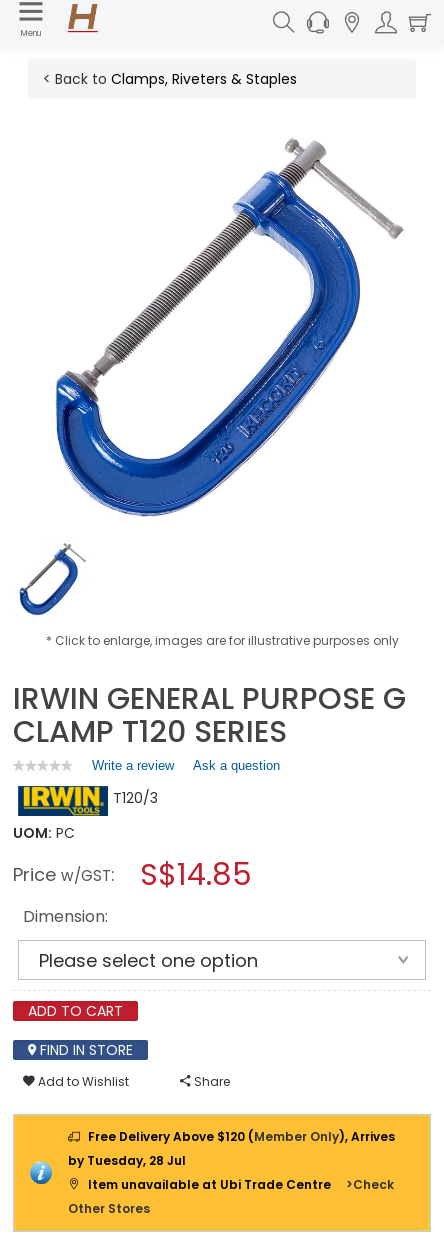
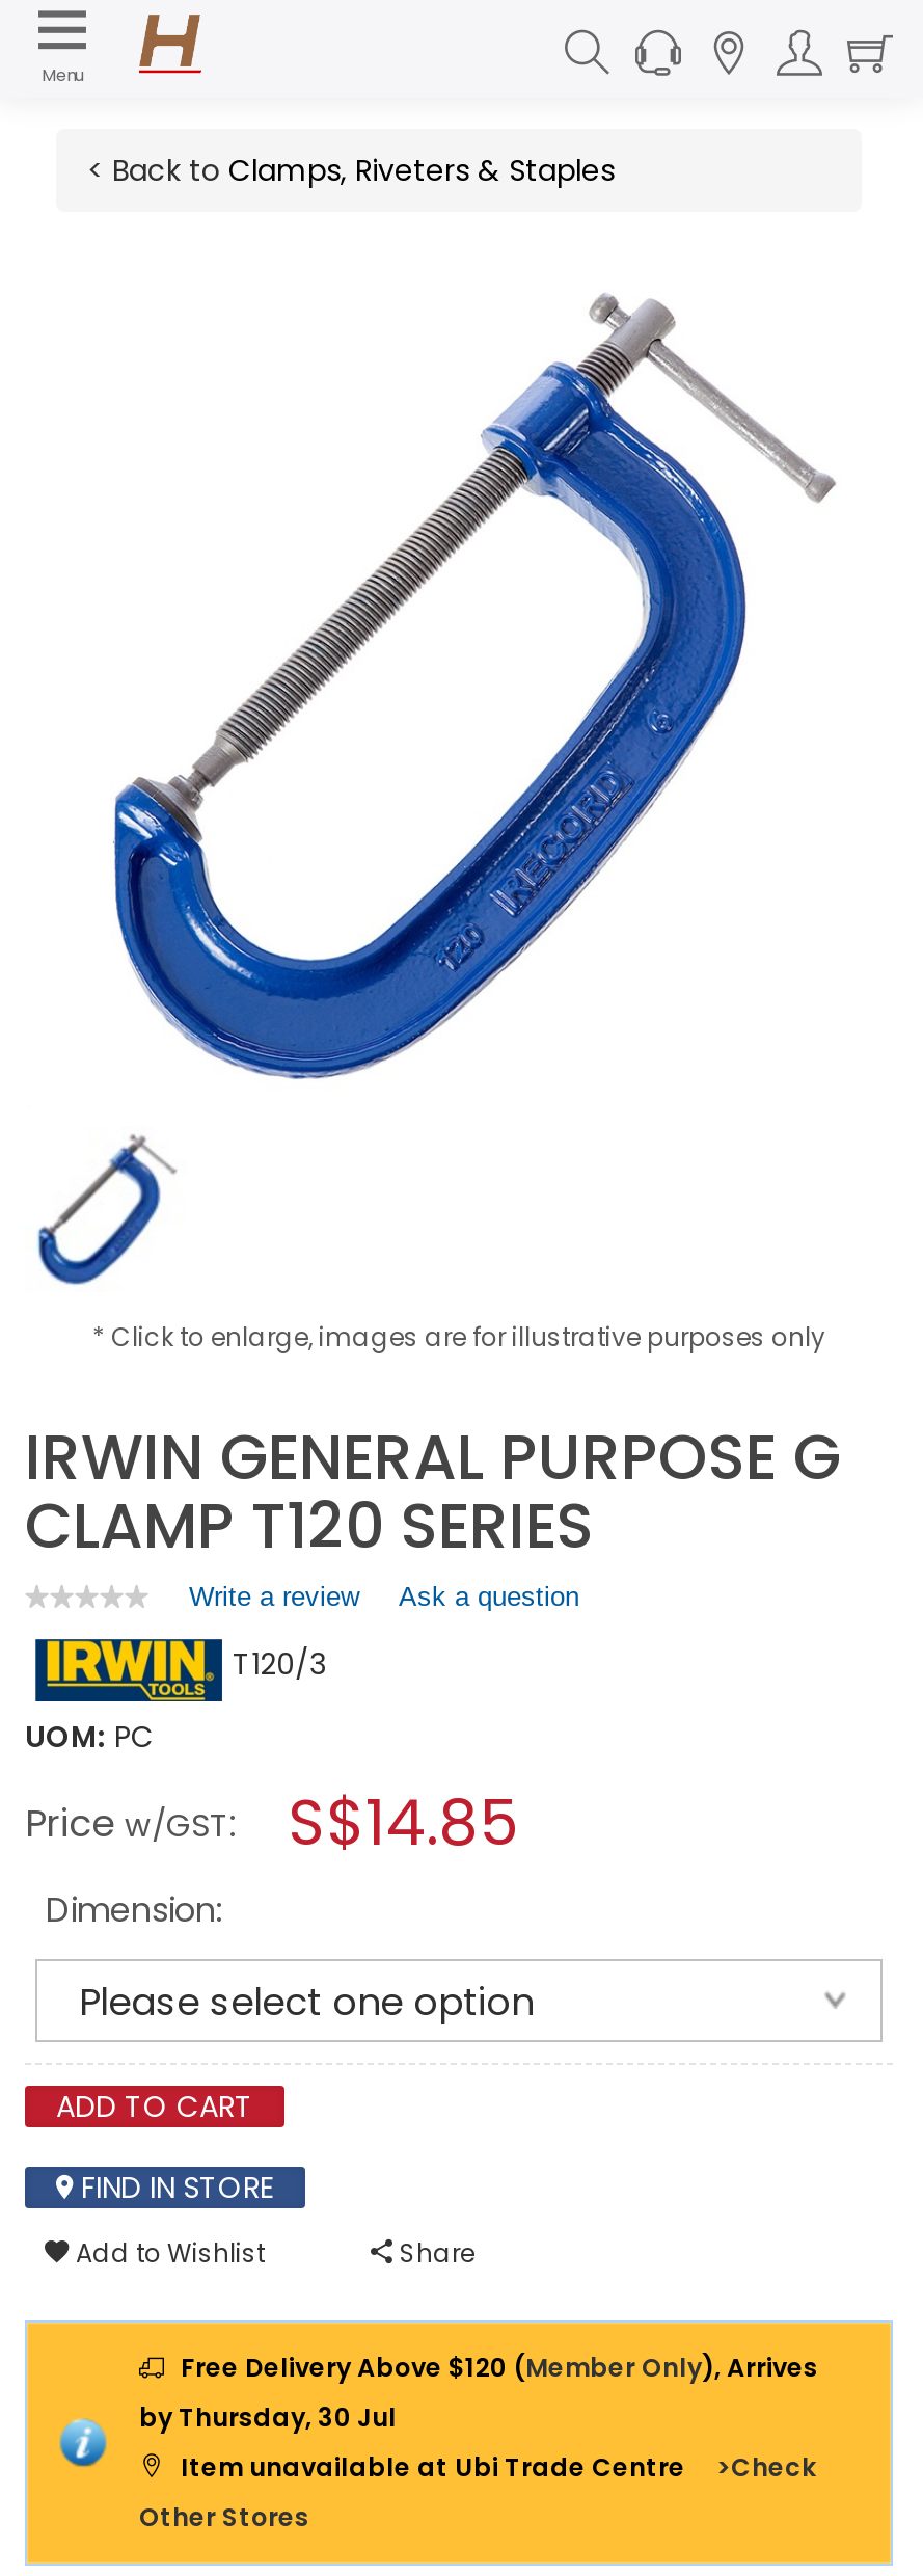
[68,1152,186,1169] by Tuesday, 28 Jul -> [139,2399,397,2435] by Thursday, 30 Jul

